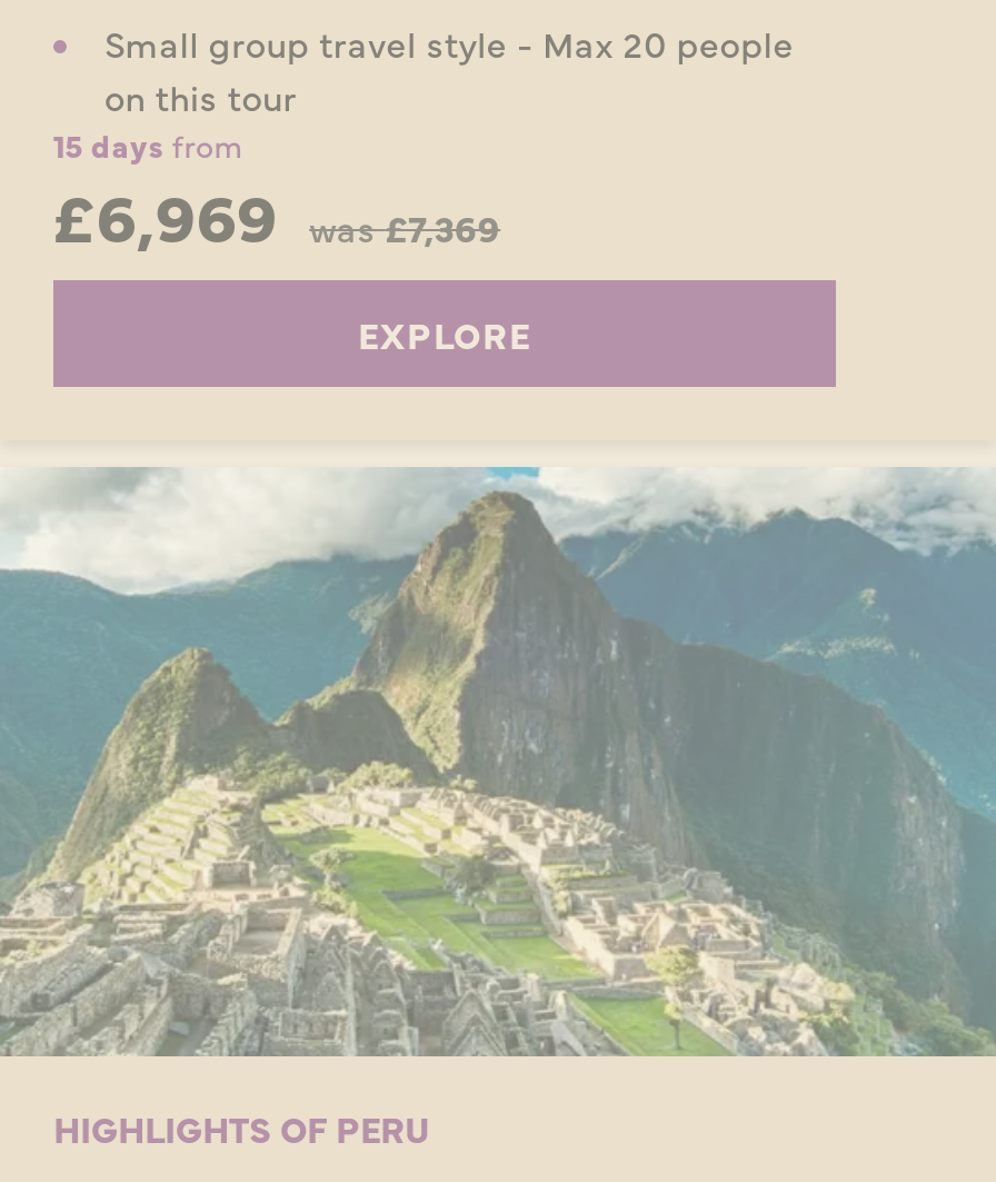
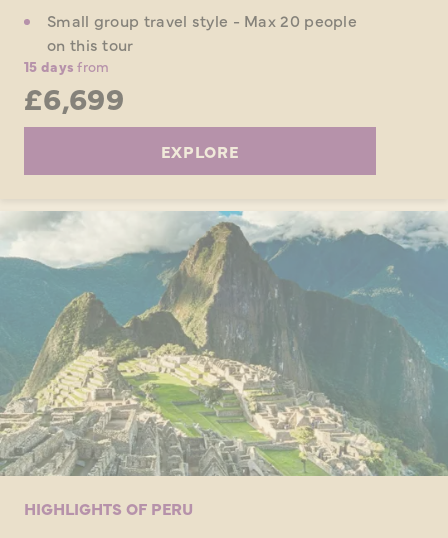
[53,167,500,260] £6,969 | was£7,369 -> [24,76,124,118] £6,699

